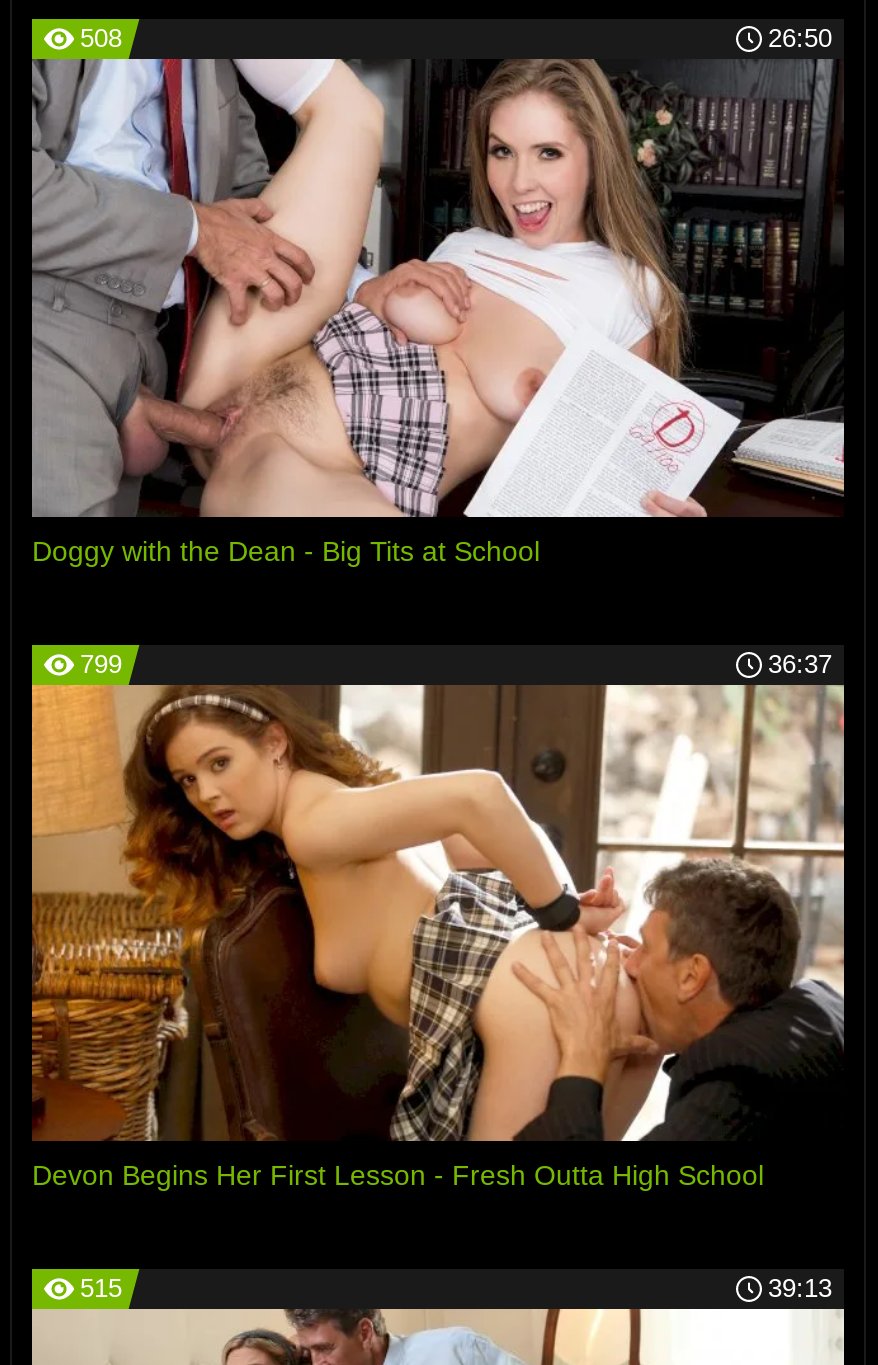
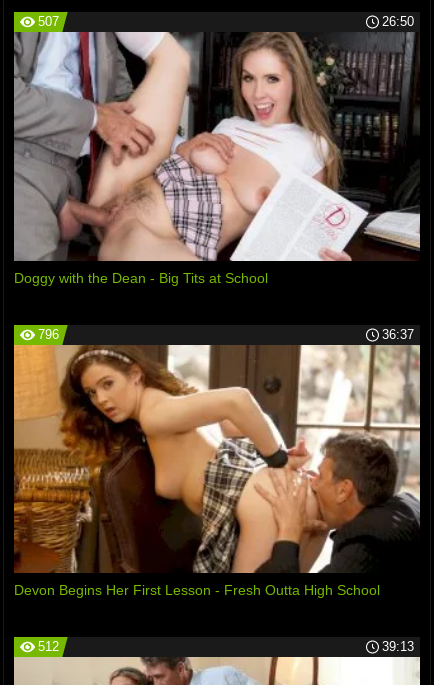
[80,23,122,53] 508 -> [38,14,59,29] 507
[80,648,122,678] 799 -> [38,327,59,342] 796
[80,1273,122,1303] 515 -> [38,639,59,654] 512

